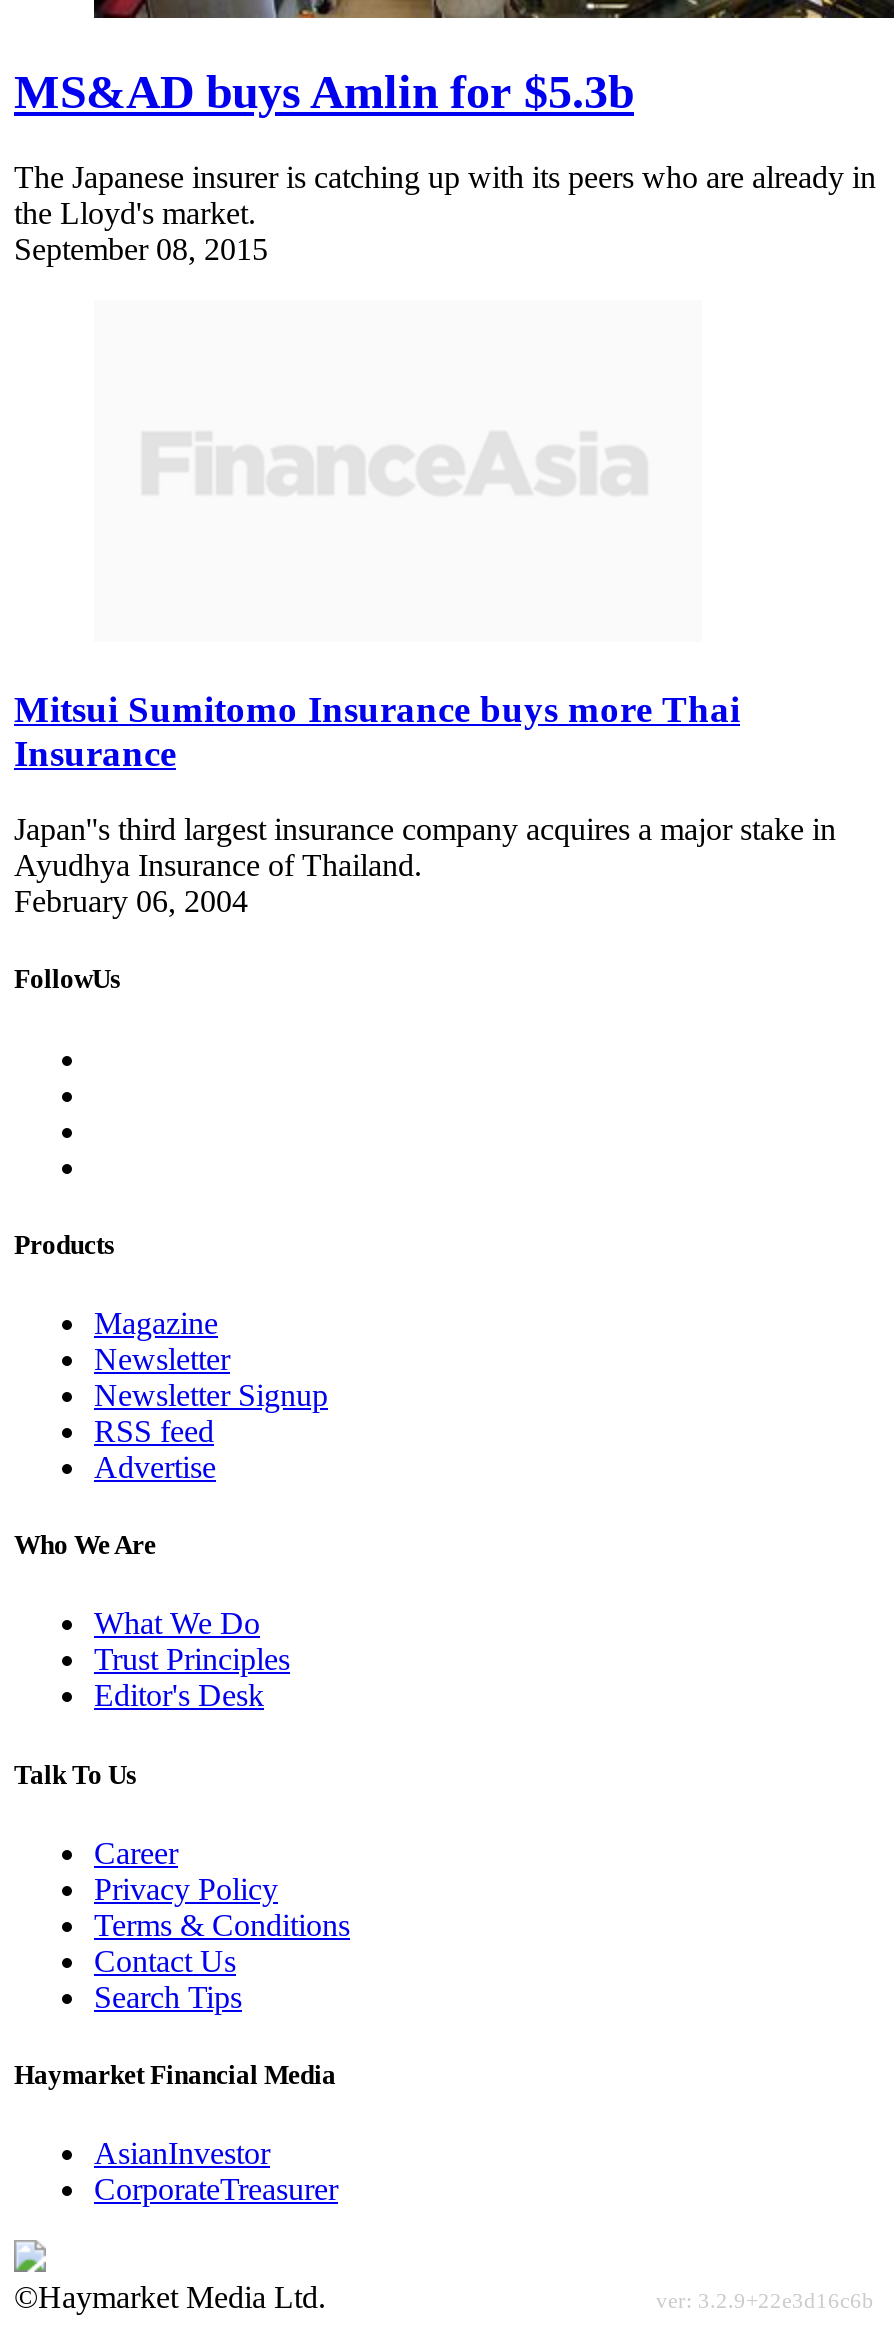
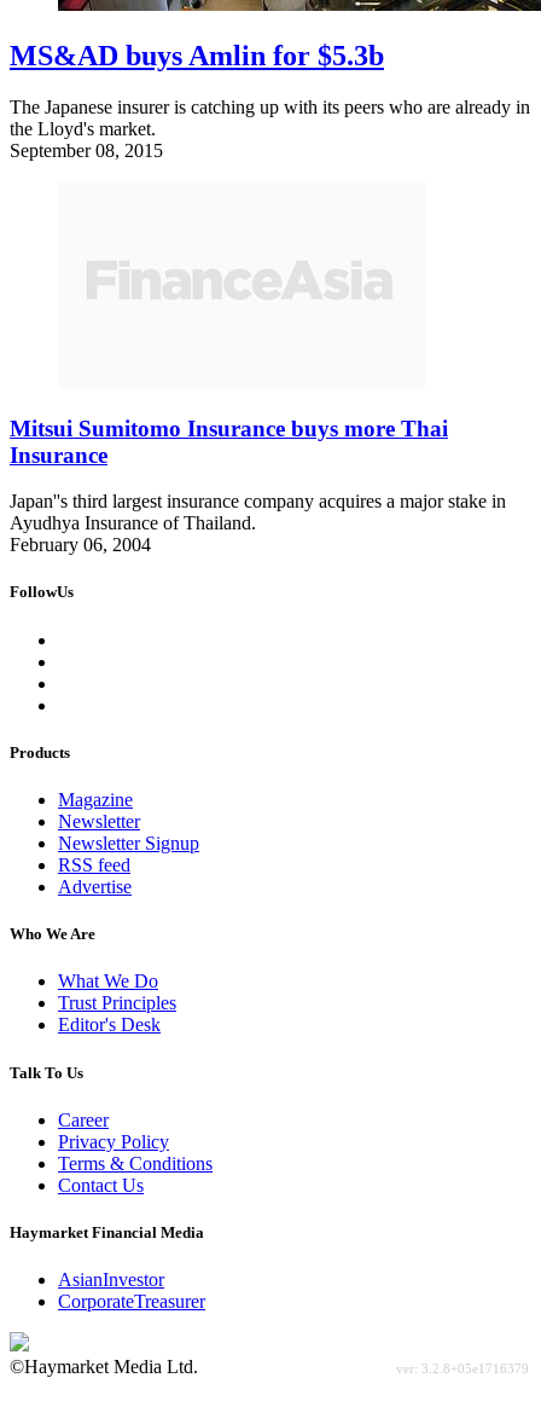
[94,1979,242,2013] Search Tips -> none

